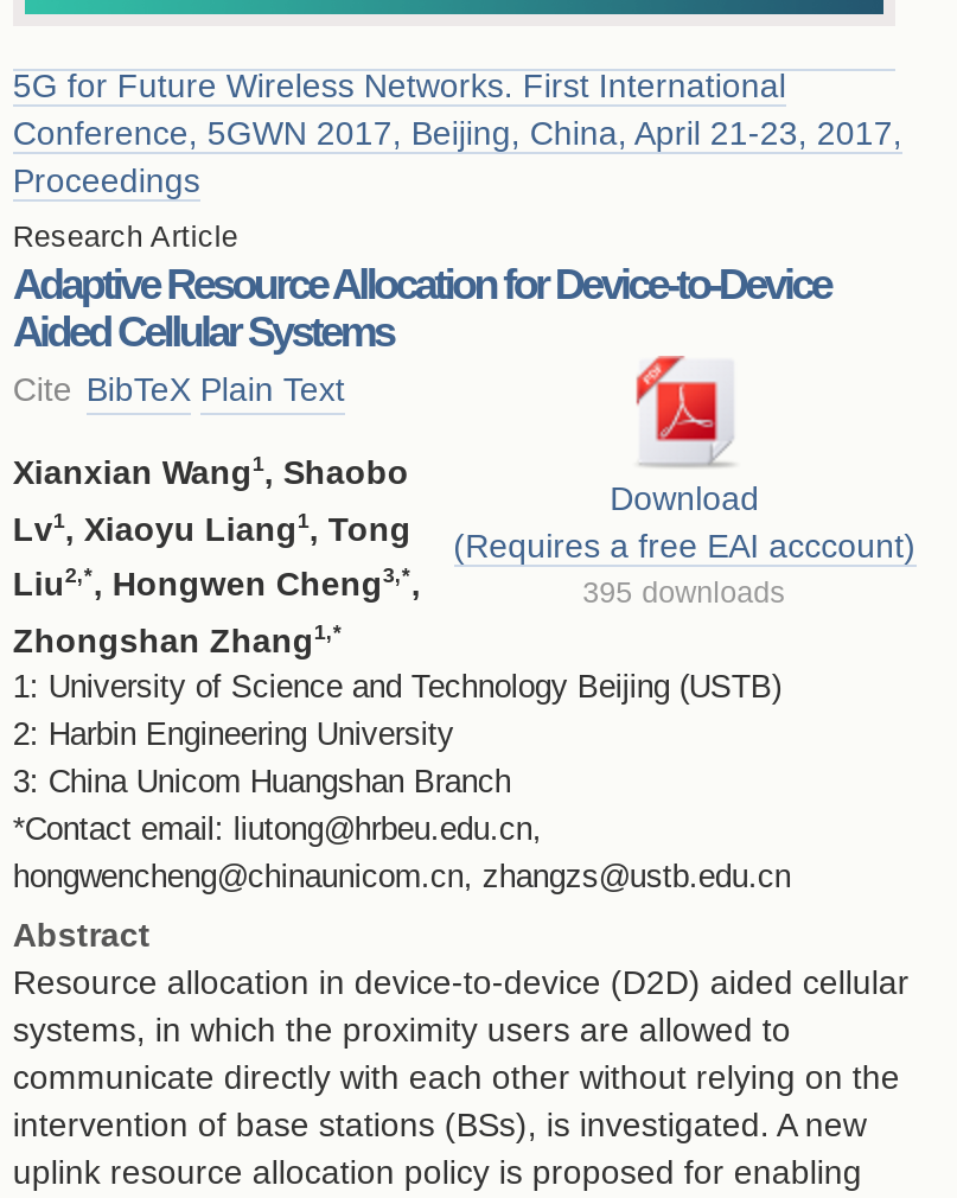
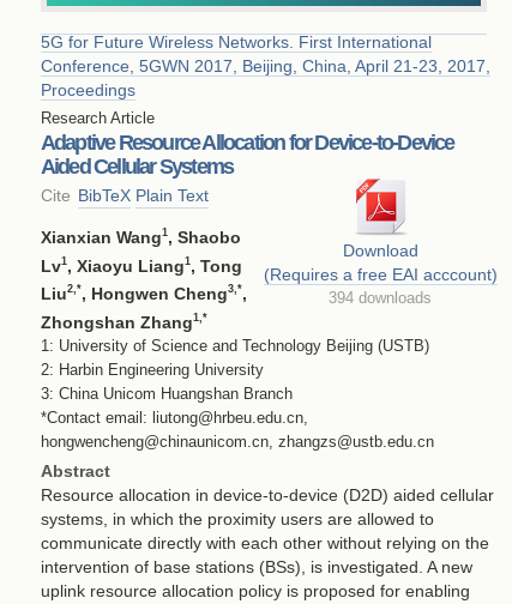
[583,576,786,609] 395 downloads -> [329,290,432,306] 394 downloads

